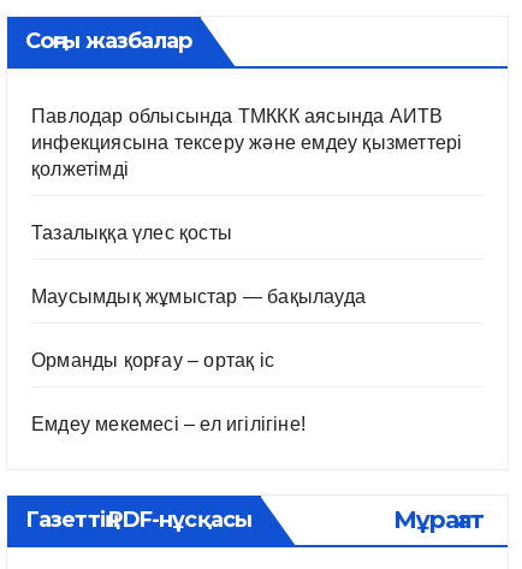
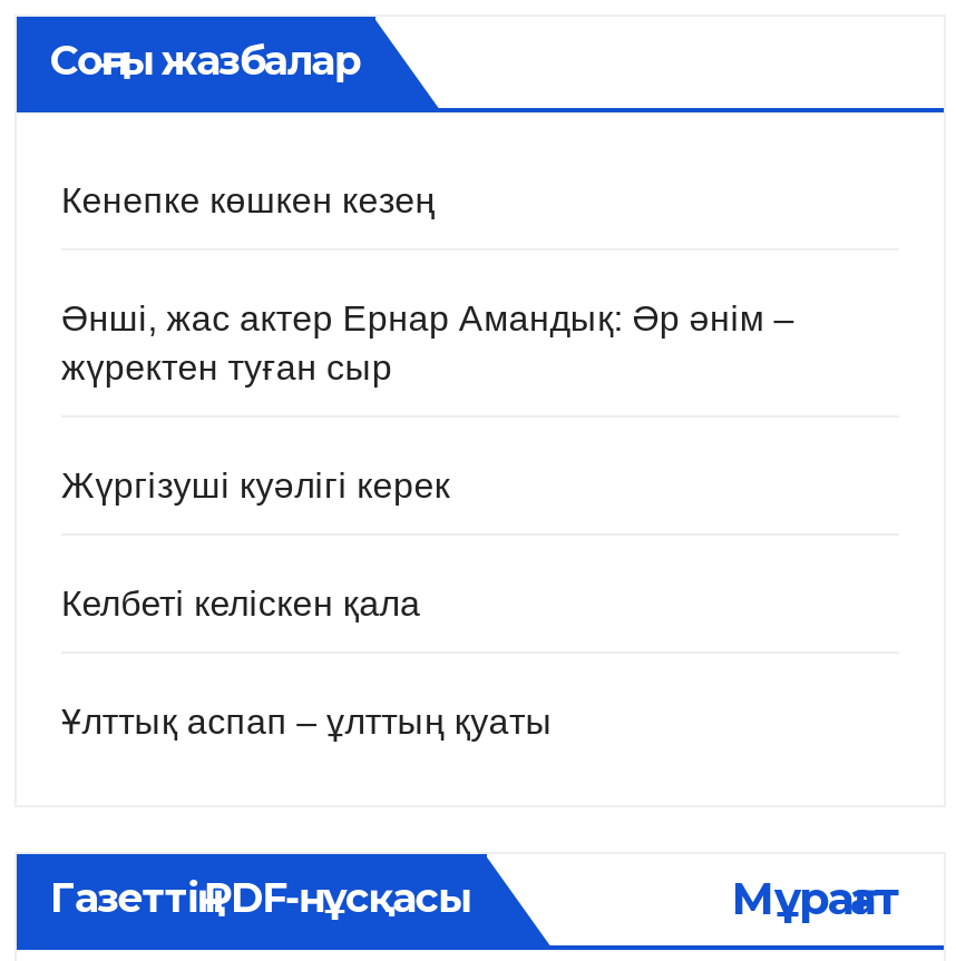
[31,106,462,179] Павлодар облысында ТМККК аясында АИТВ | инфекциясына тексеру және емдеу қызметтері | қолжетімді -> [61,182,436,220] Кенепке көшкен кезең
[31,223,232,243] Тазалыққа үлес қосты -> [61,300,794,387] Әнші, жас актер Ернар Амандық: Әр әнім – | жүректен туған сыр
[31,286,366,307] Маусымдық жұмыстар — бақылауда -> [61,467,450,505] Жүргізуші куәлігі керек
[31,350,274,371] Орманды қорғау – ортақ іс -> [61,585,421,623] Келбеті келіскен қала
[31,414,306,434] Емдеу мекемесі – ел игілігіне! -> [61,703,552,741] Ұлттық аспап – ұлттың қуаты

